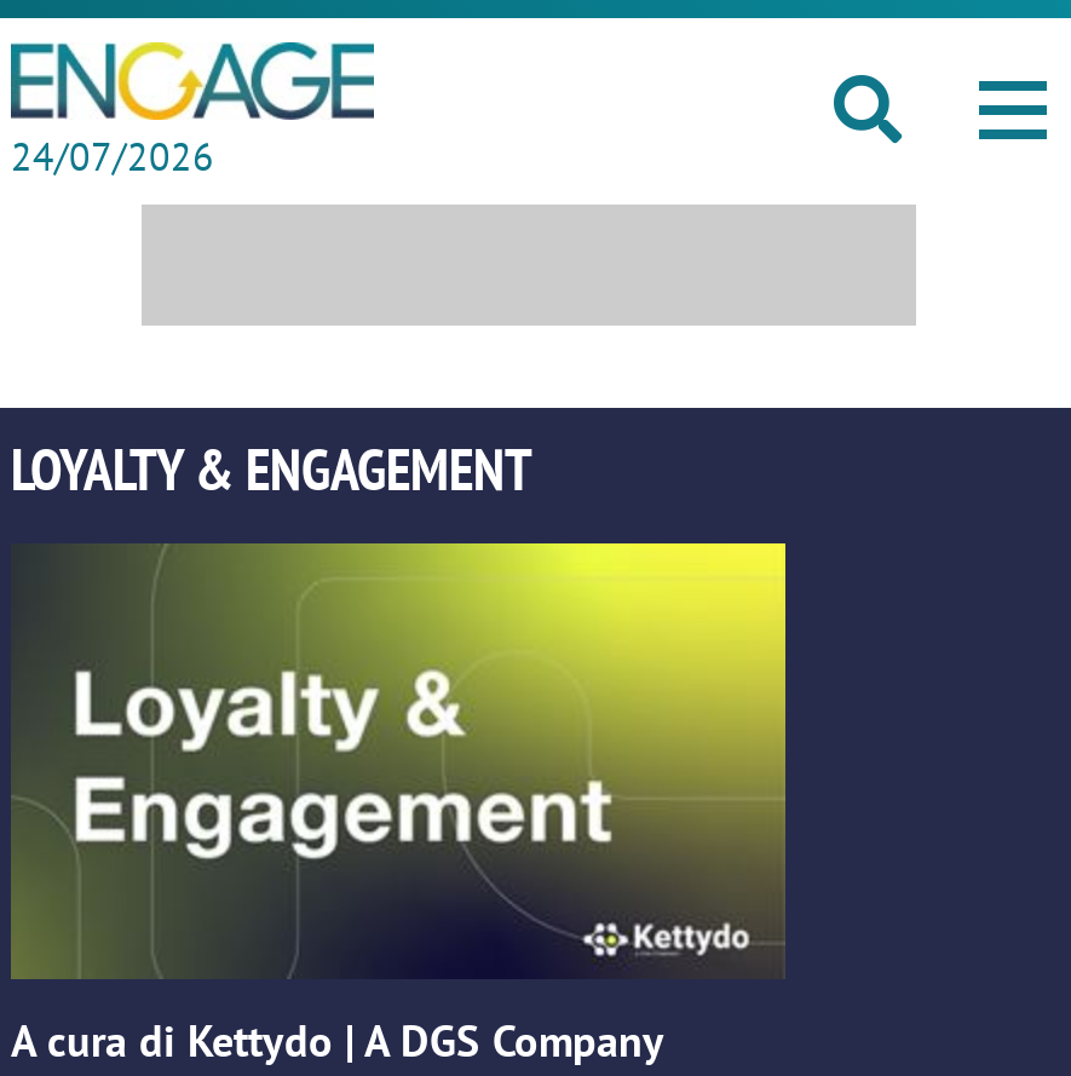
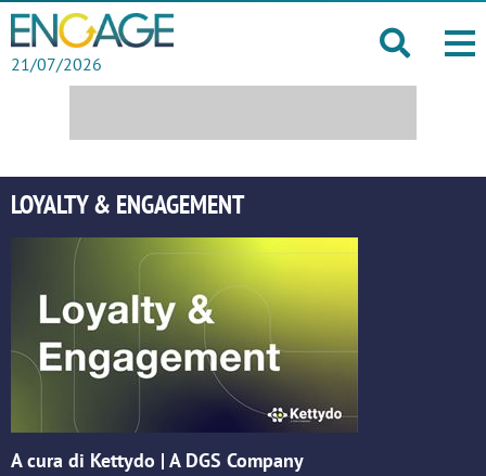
[11,131,214,180] 24/07/2026 -> [11,53,102,75] 21/07/2026

